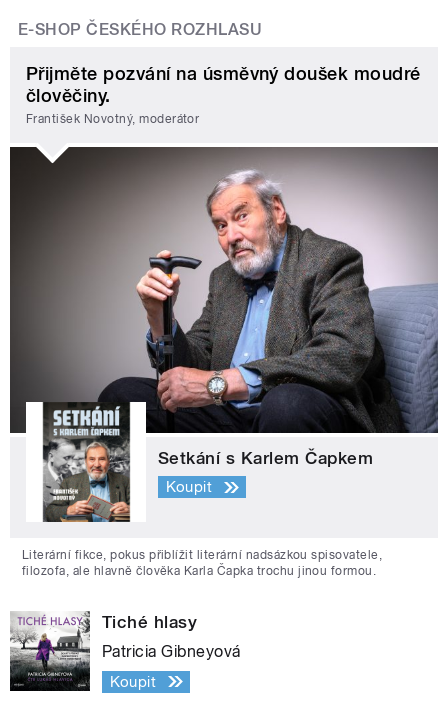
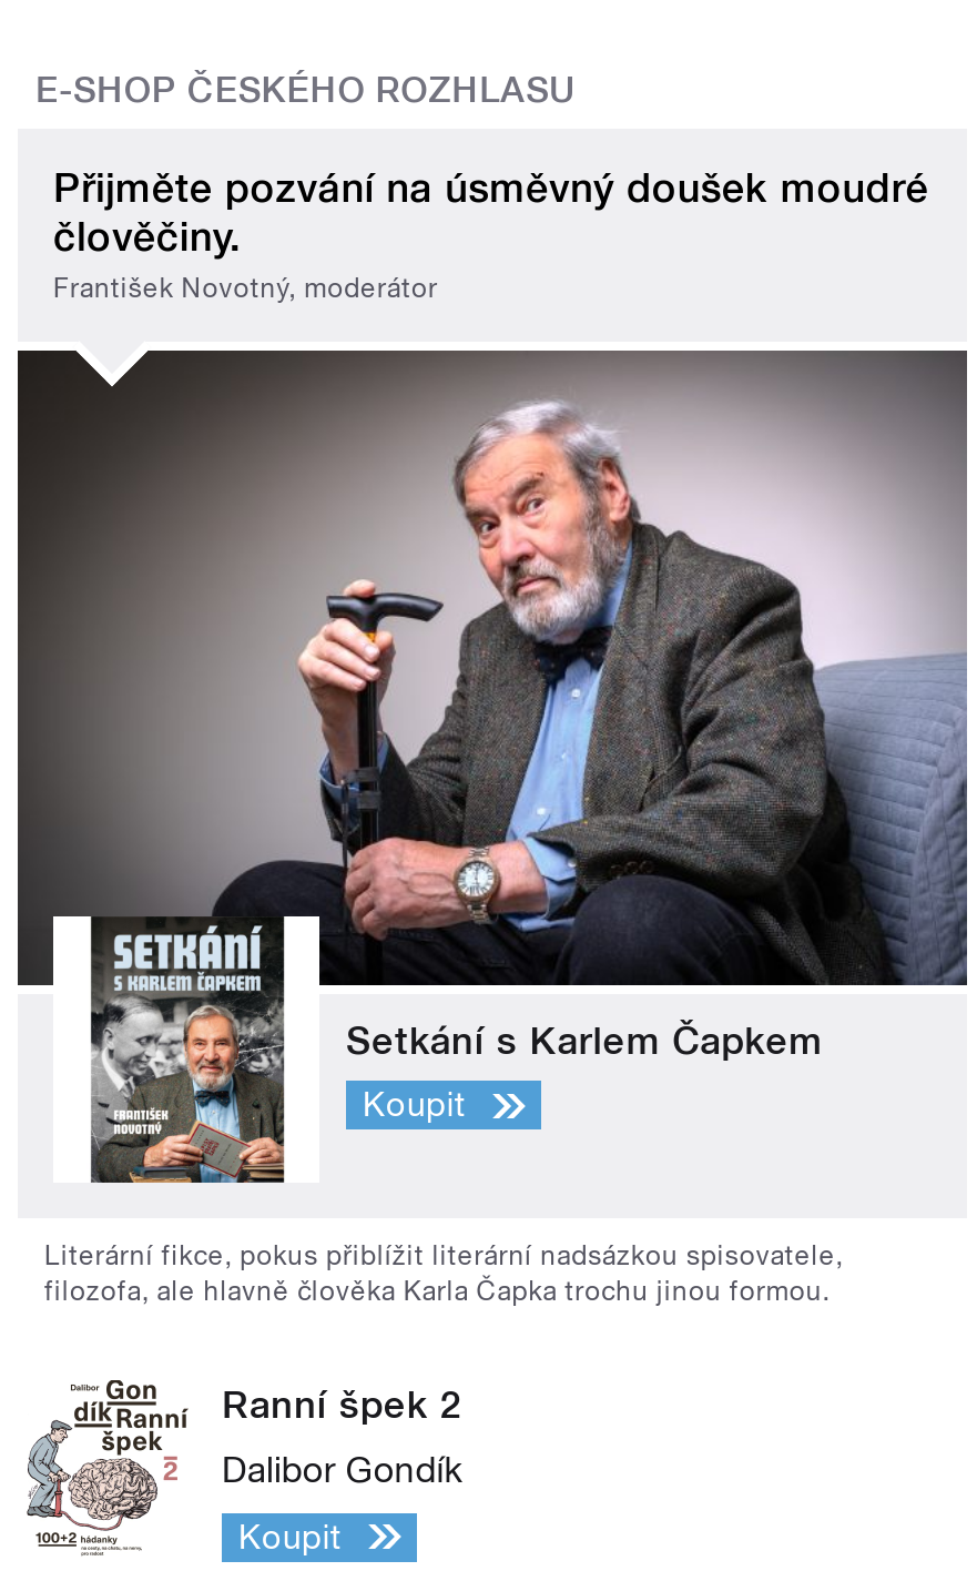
[9,610,197,692] [image] | Tiché hlasy -> [18,1378,463,1558] [image] | Ranní špek 2
[102,642,241,661] Patricia Gibneyová -> [222,1449,463,1491] Dalibor Gondík

